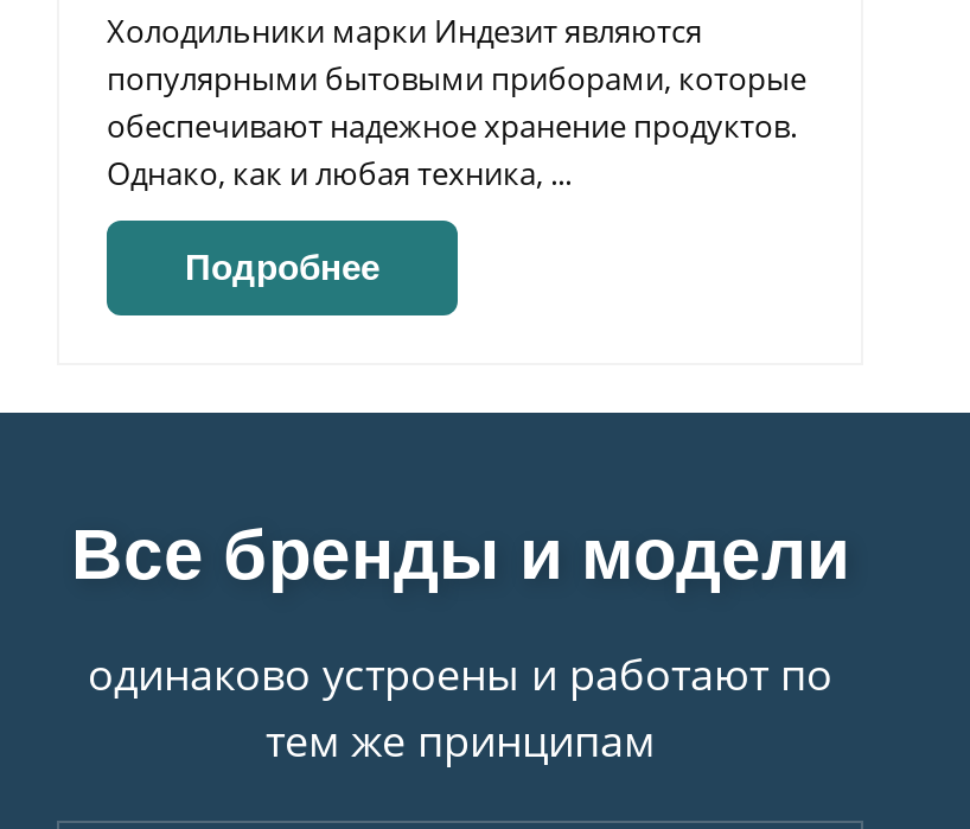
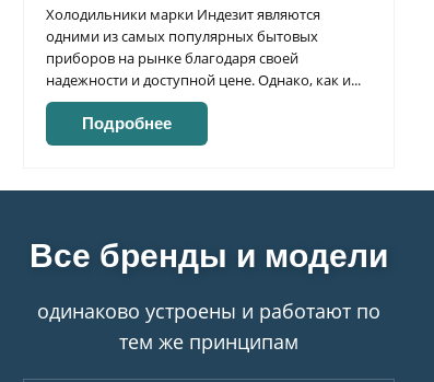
[107,57,806,195] популярными бытовыми приборами, которые | обеспечивают надежное хранение продуктов. | Однако, как и любая техника, ... -> [46,26,361,90] одними из самых популярных бытовых | приборов на рынке благодаря своей | надежности и доступной цене. Однако, как и...

